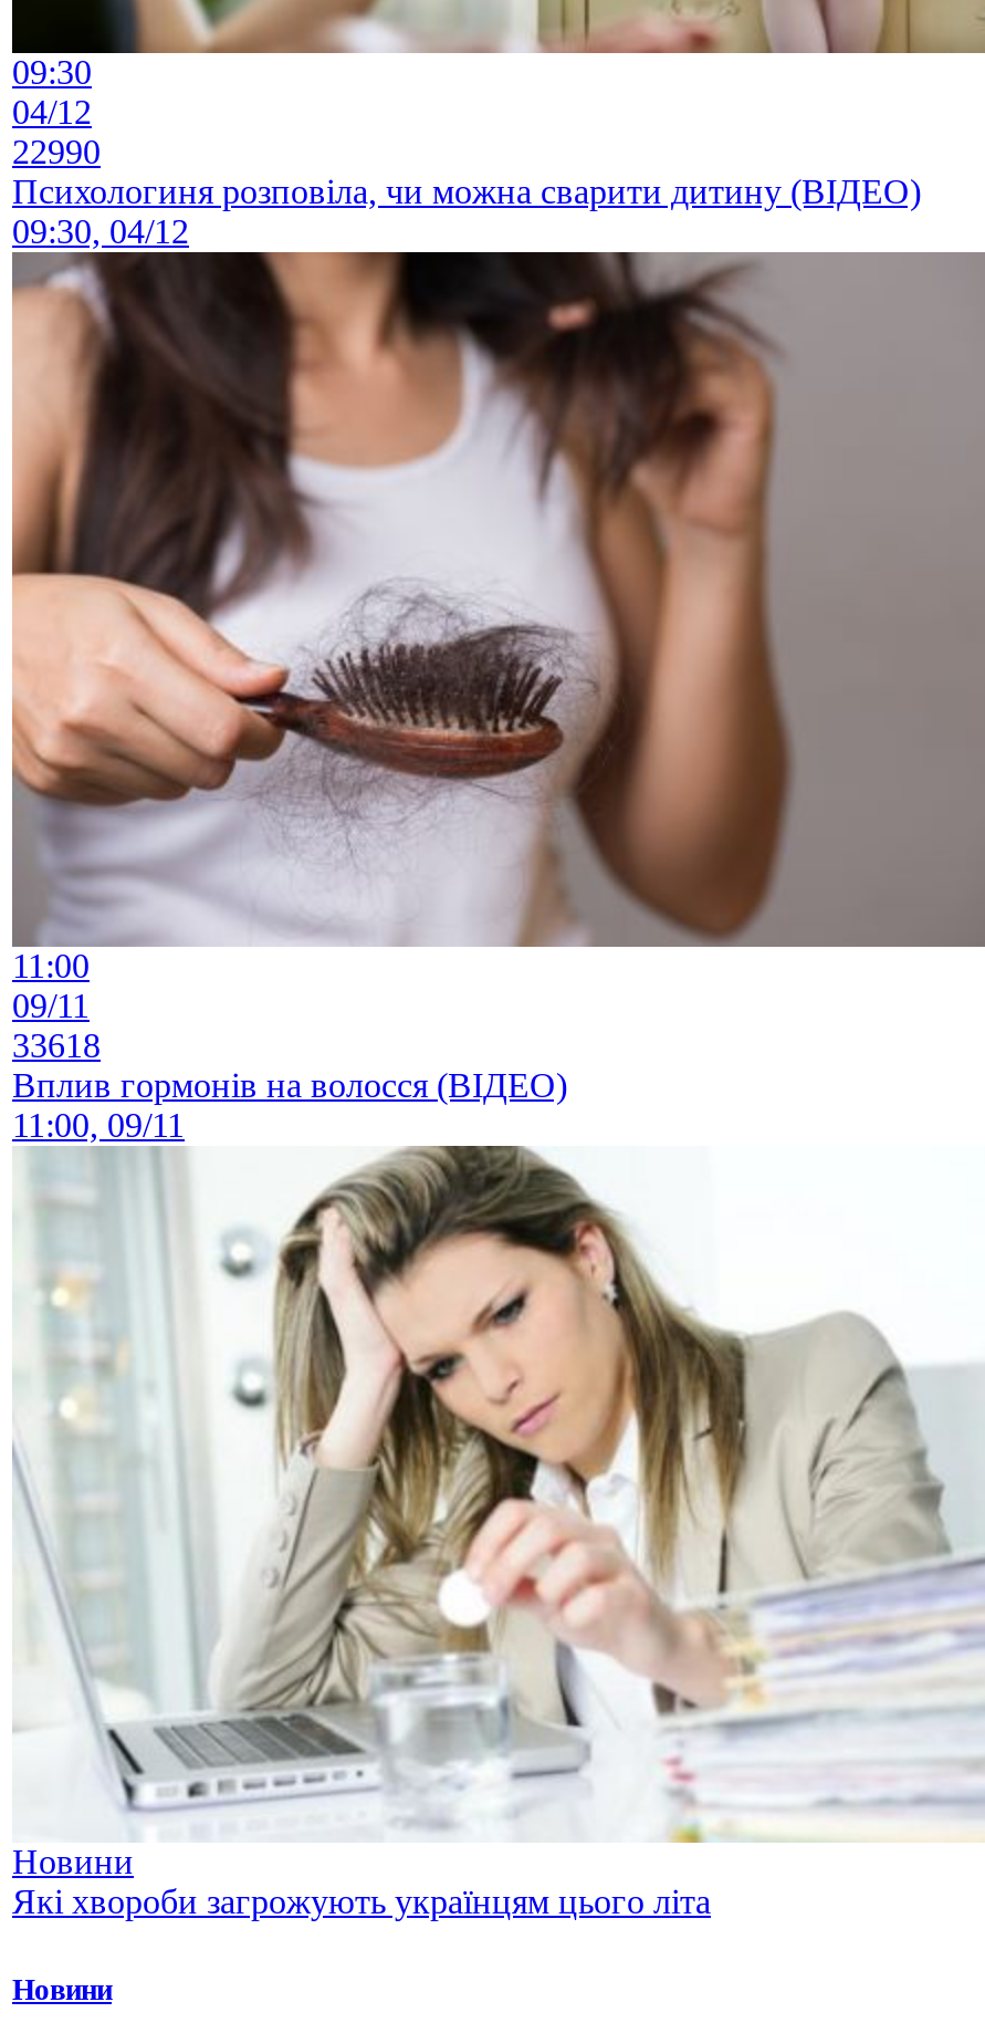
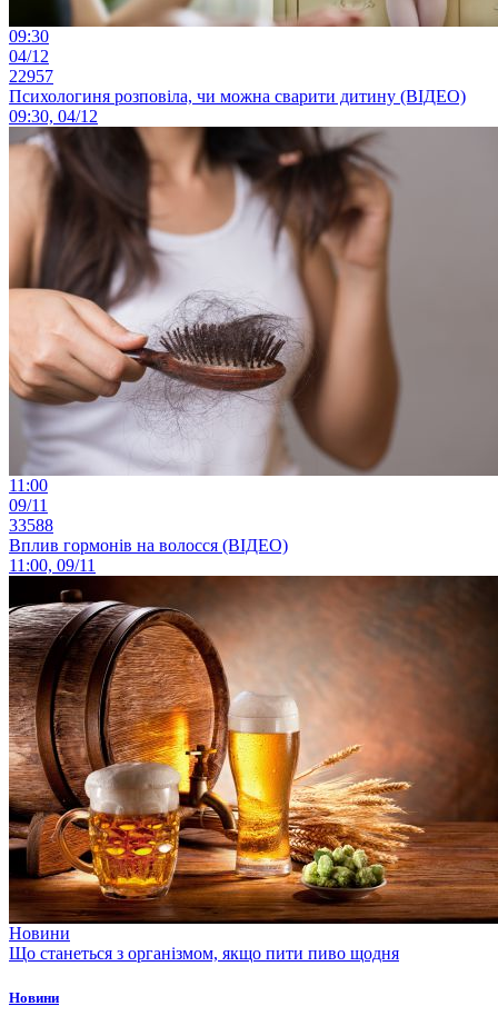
[12,133,101,171] 22990 -> [9,67,53,86] 22957
[12,1027,101,1065] 33618 -> [9,516,53,535] 33588
[12,1146,978,1921] [image] | Які хвороби загрожують українцям цього літа -> [8,575,495,963] [image] | Що станеться з організмом, якщо пити пиво щодня

